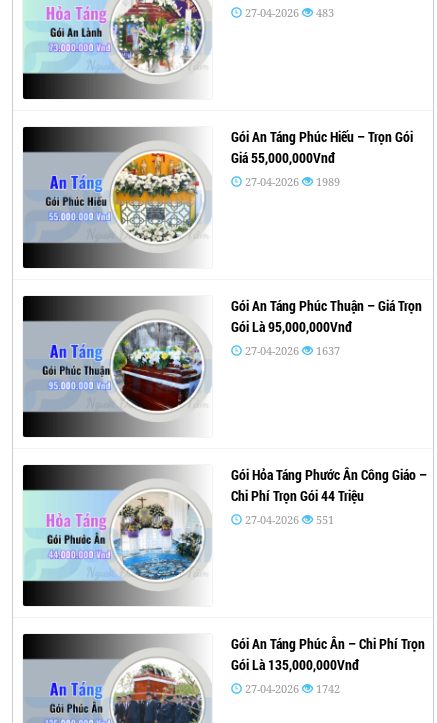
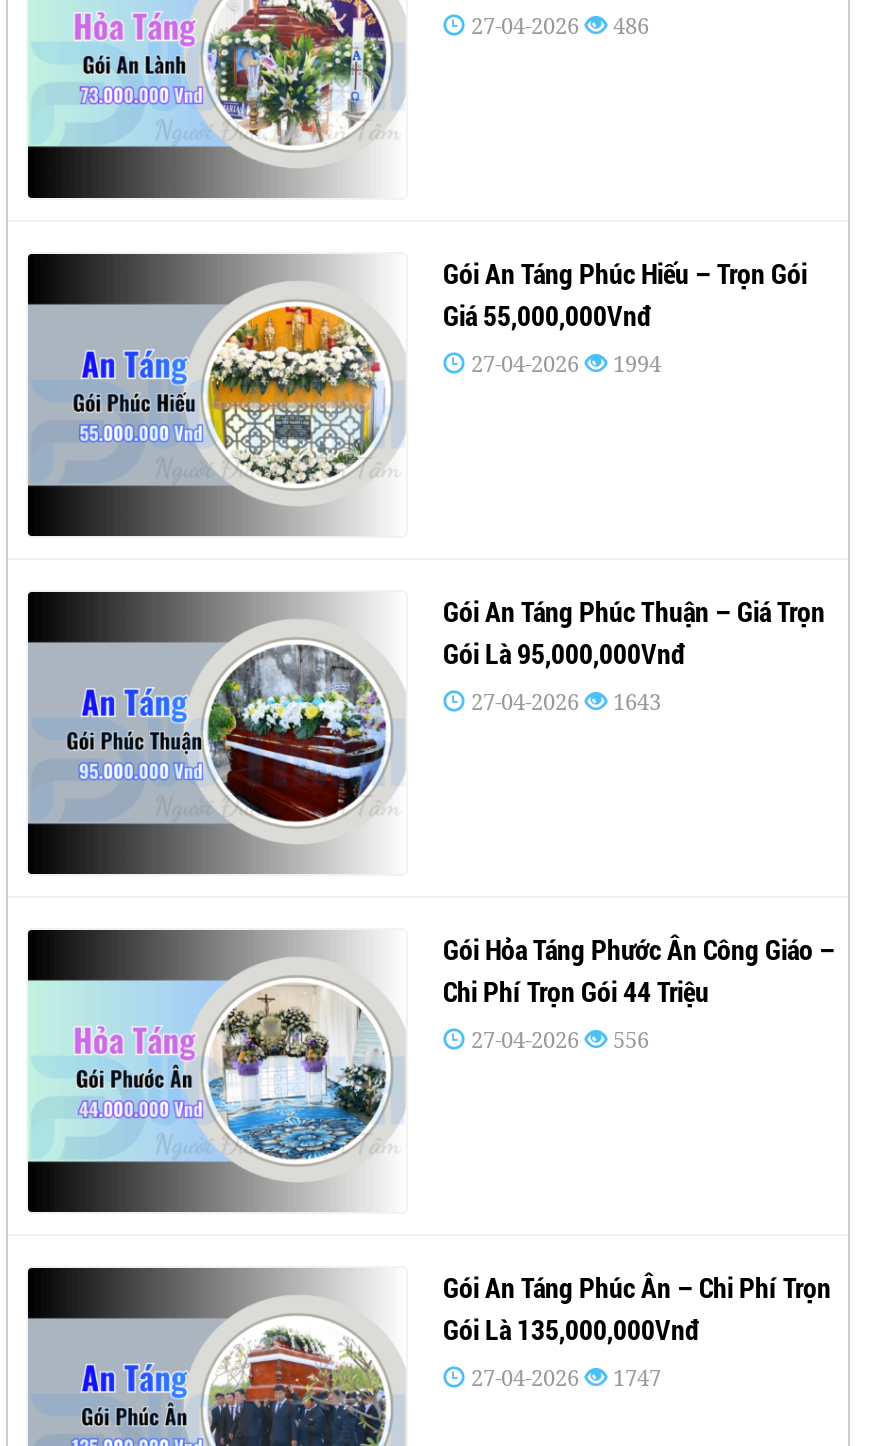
[241,5,333,20] 27-04-2026 483 -> [465,9,649,39] 27-04-2026 486
[241,174,339,189] 27-04-2026 1989 -> [465,348,661,378] 27-04-2026 1994
[241,343,339,358] 27-04-2026 1637 -> [465,686,661,716] 27-04-2026 1643
[241,512,333,527] 27-04-2026 551 -> [465,1024,649,1054] 27-04-2026 556
[241,681,339,696] 27-04-2026 1742 -> [465,1362,661,1392] 27-04-2026 1747

